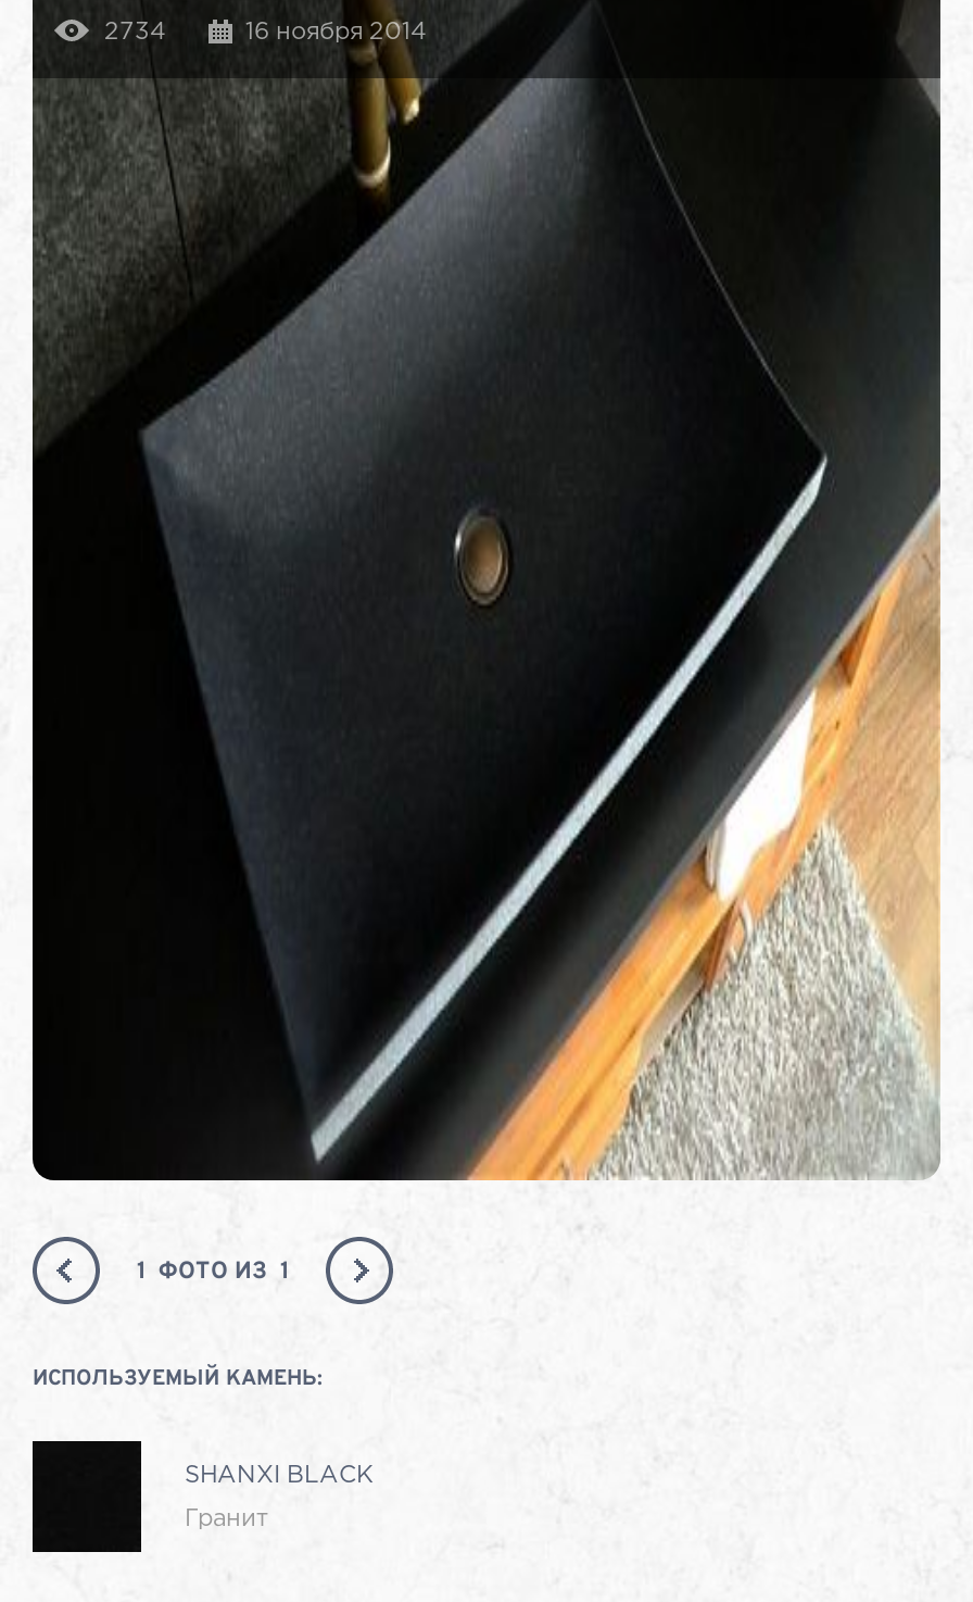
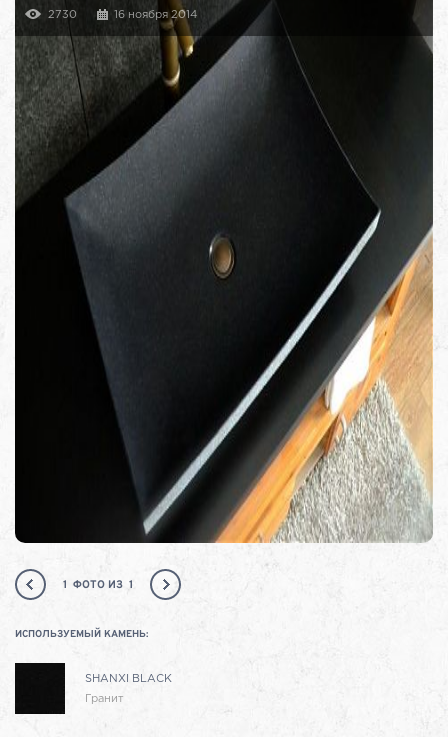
[104,22,165,43] 2734 -> [48,10,77,20] 2730

